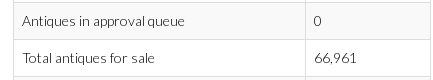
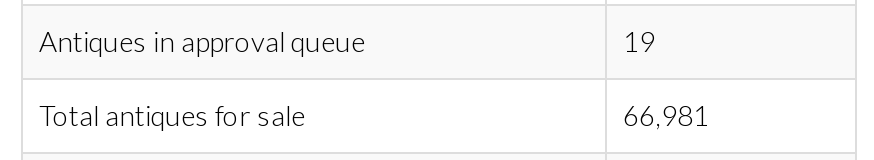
[314,12,322,29] 0 -> [623,23,655,57] 19
[314,49,357,66] 66,961 -> [623,97,709,131] 66,981

